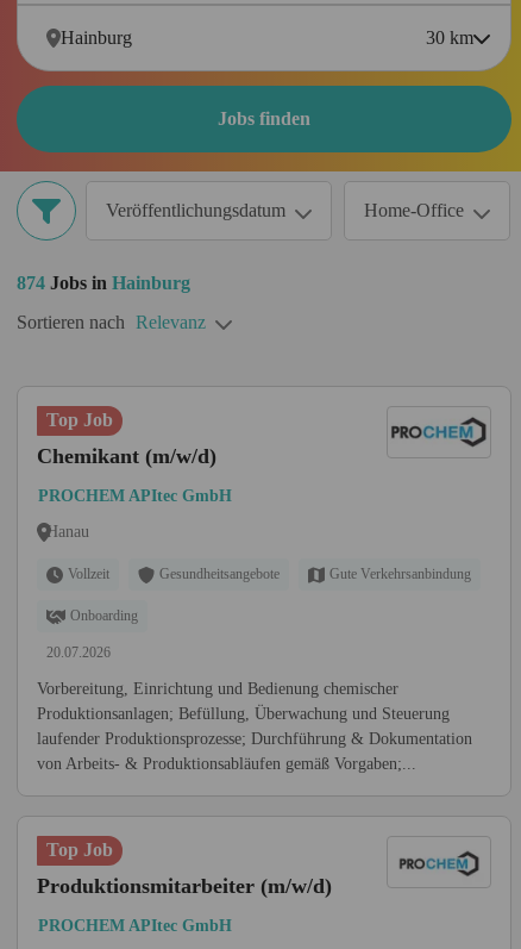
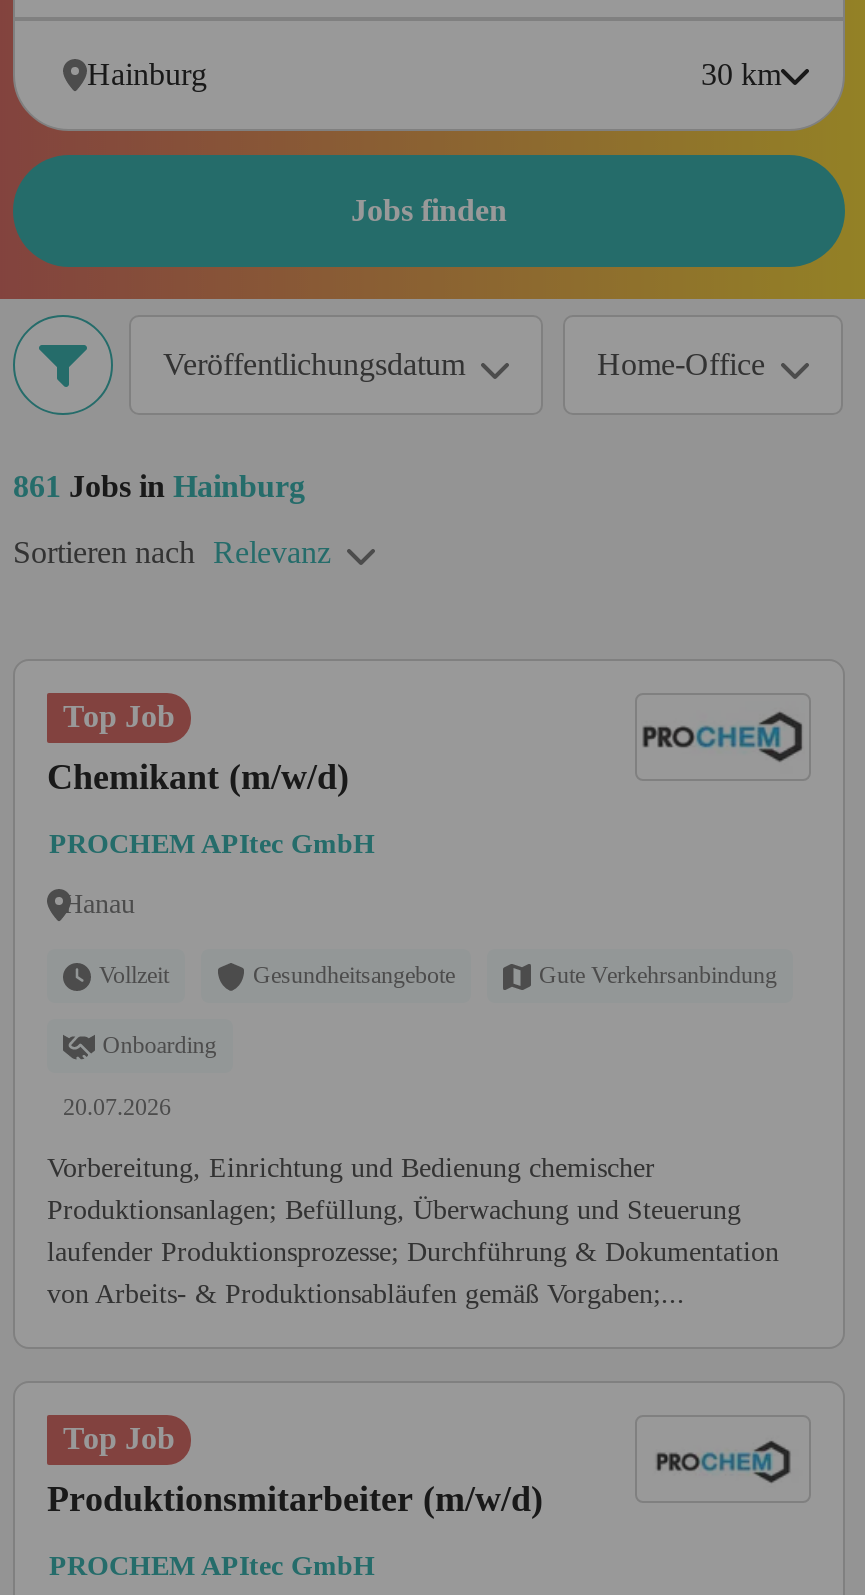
[17,273,190,293] 874 Jobs in Hainburg -> [13,469,305,503] 861 Jobs in Hainburg

